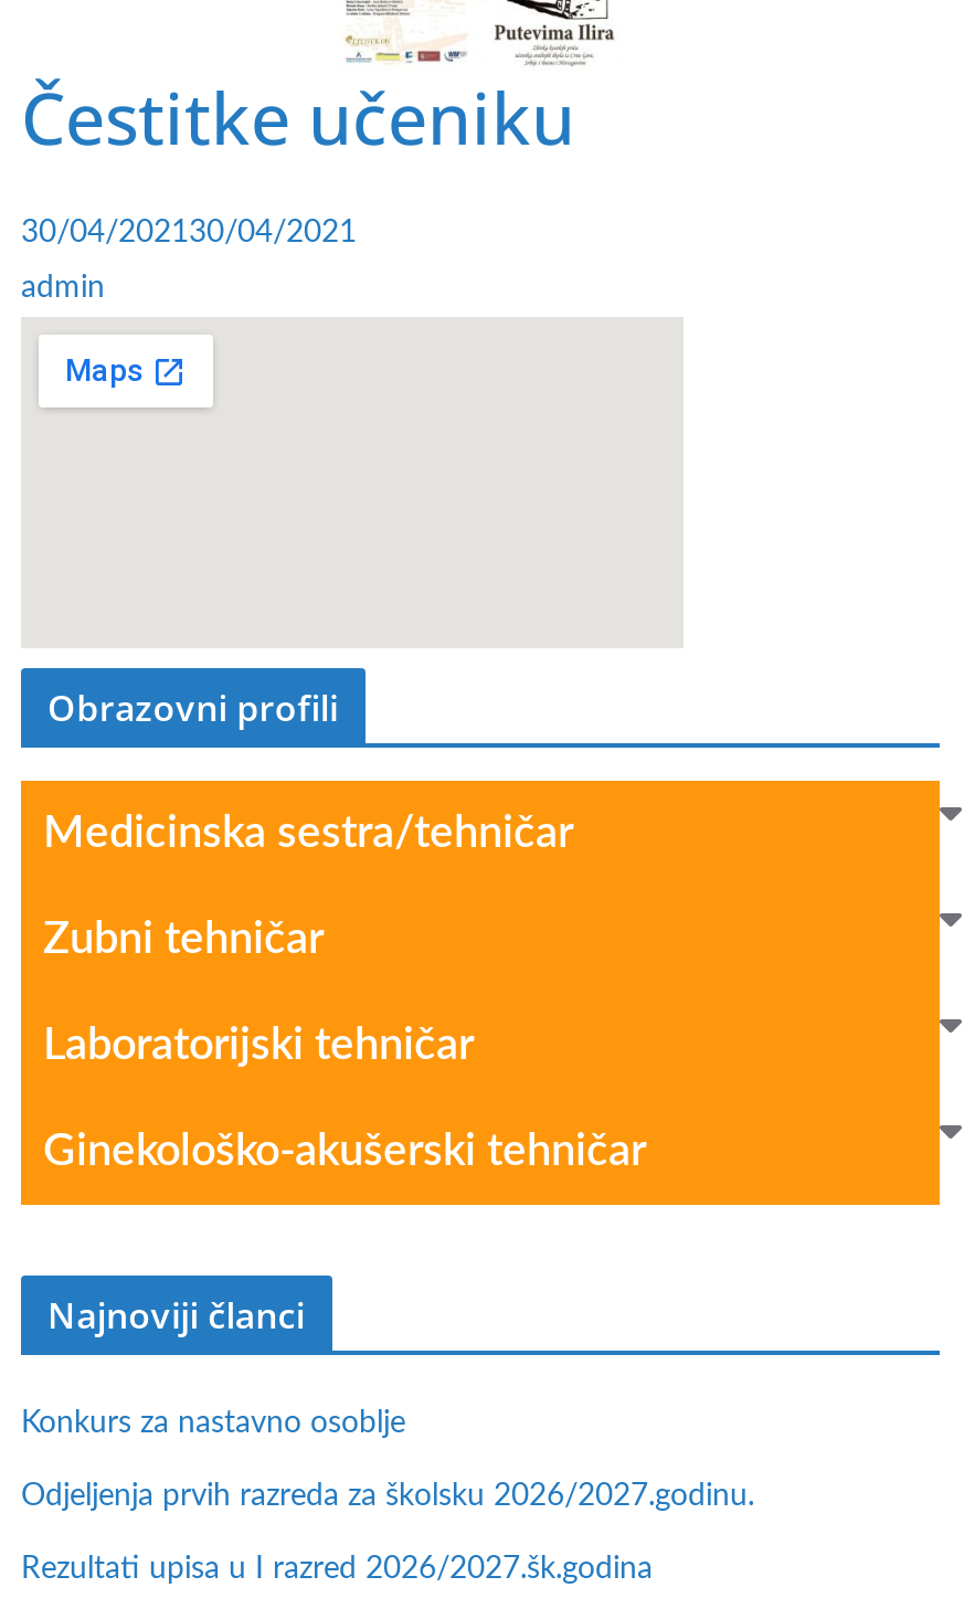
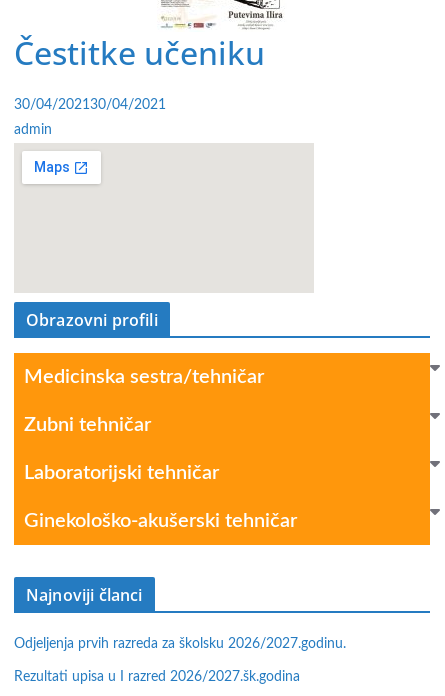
[21,1407,405,1438] Konkurs za nastavno osoblje -> none

